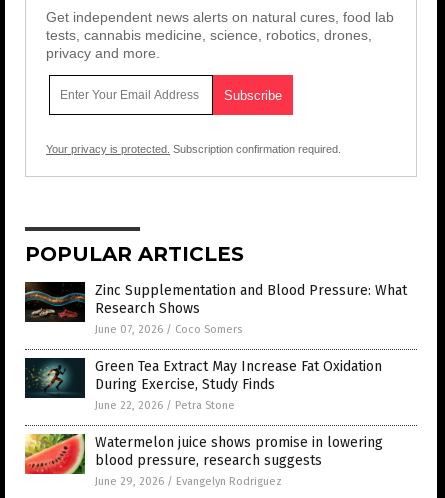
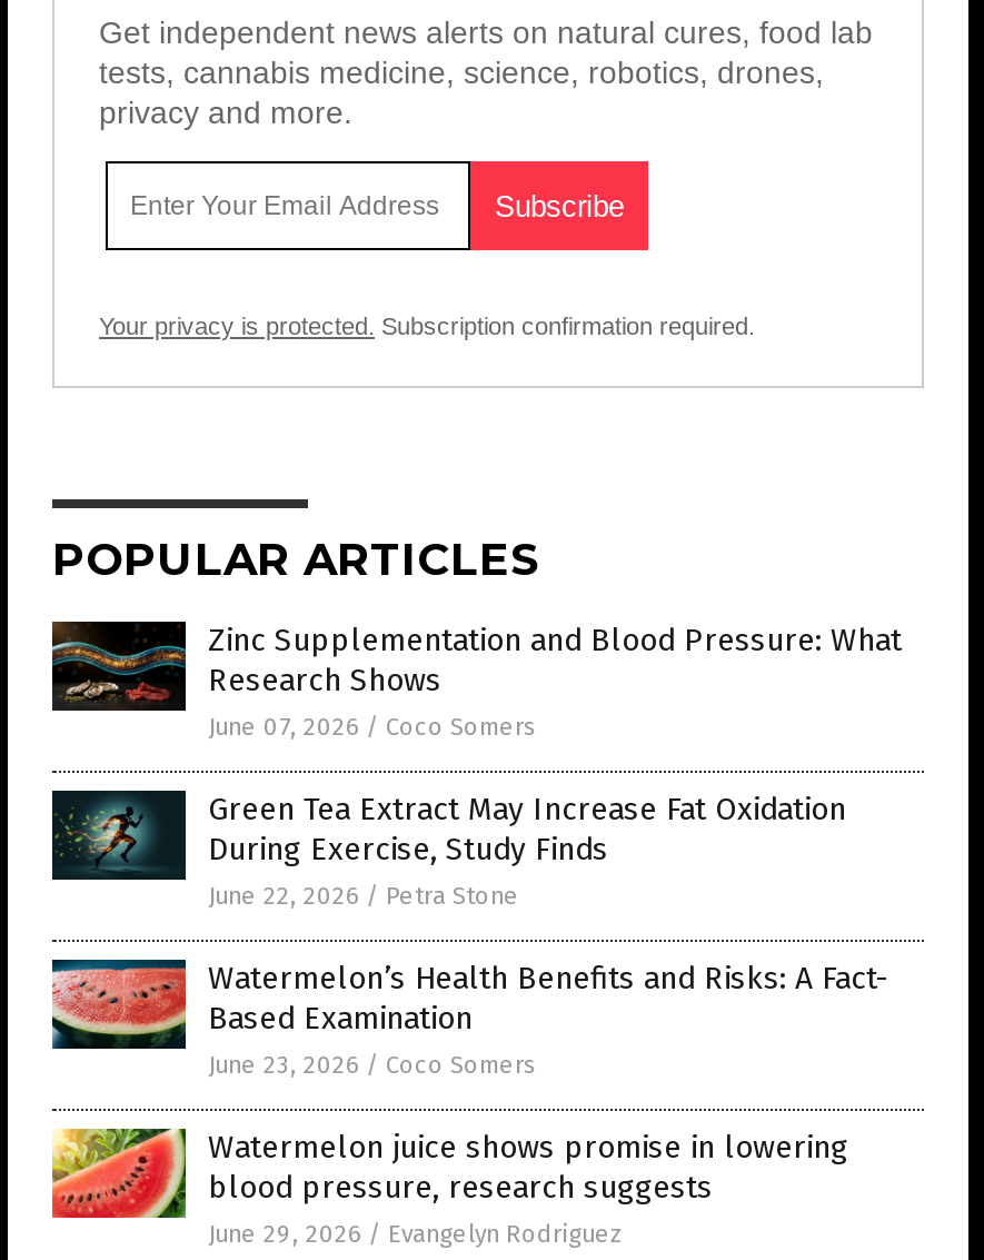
none -> [50,960,888,1080] [image] | Watermelon’s Health Benefits and Risks: A Fact- | Based Examination | June 23, 2026 / Coco Somers

